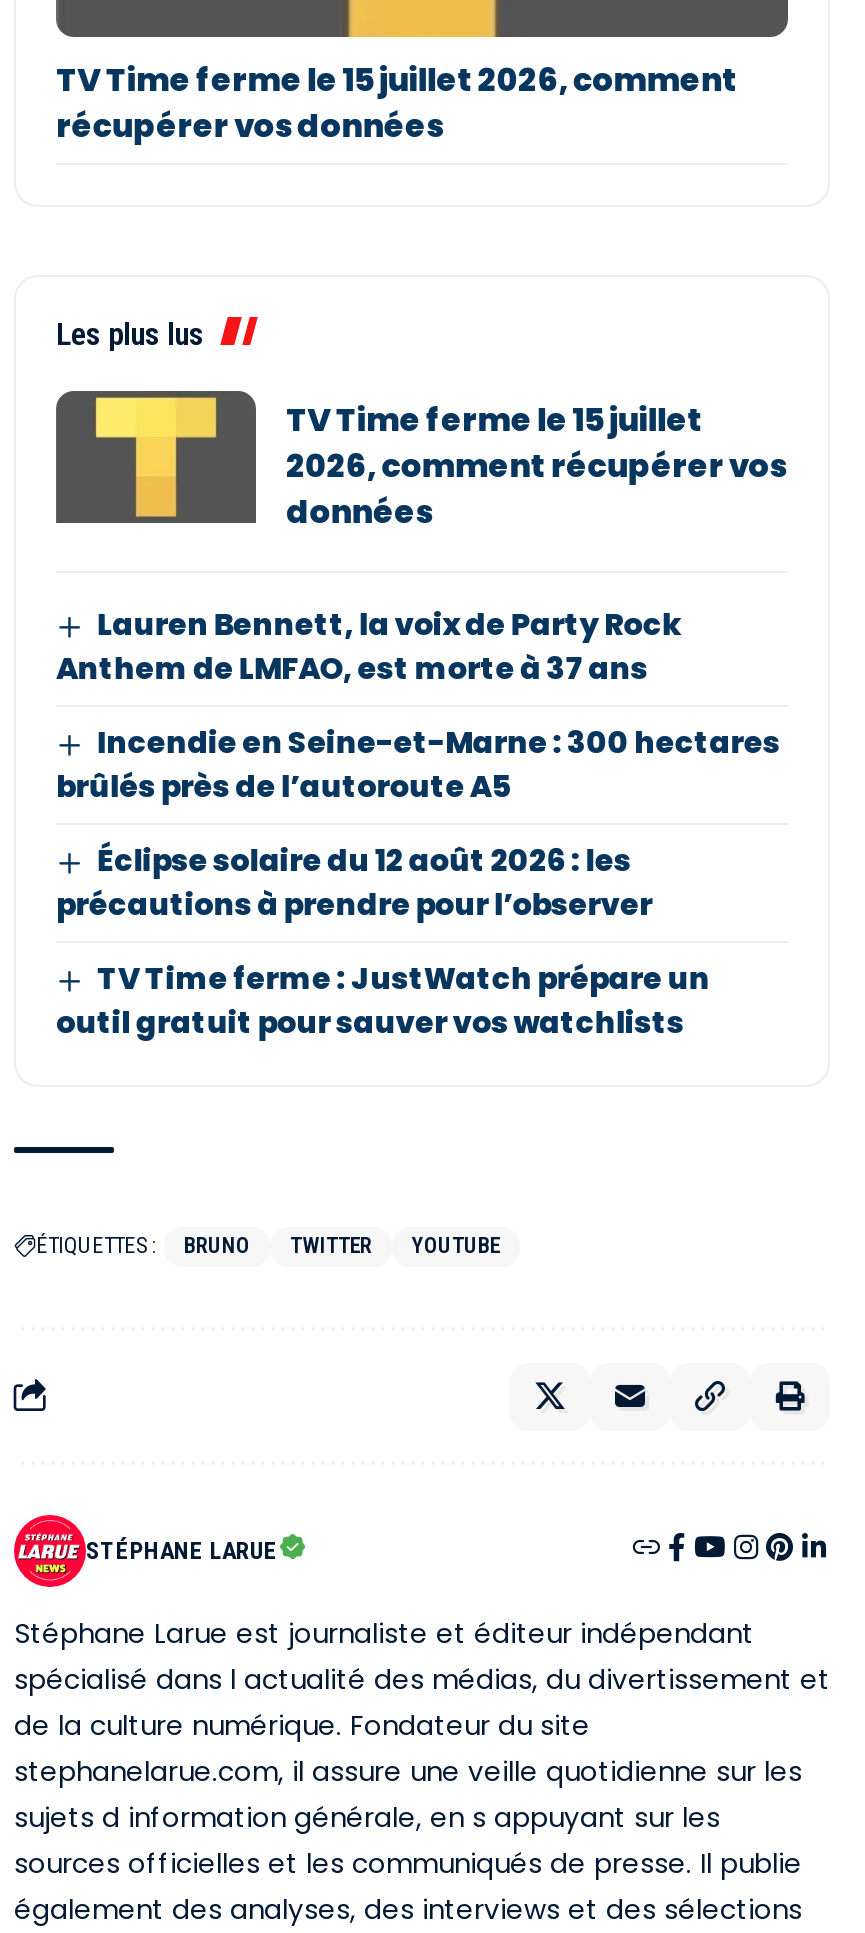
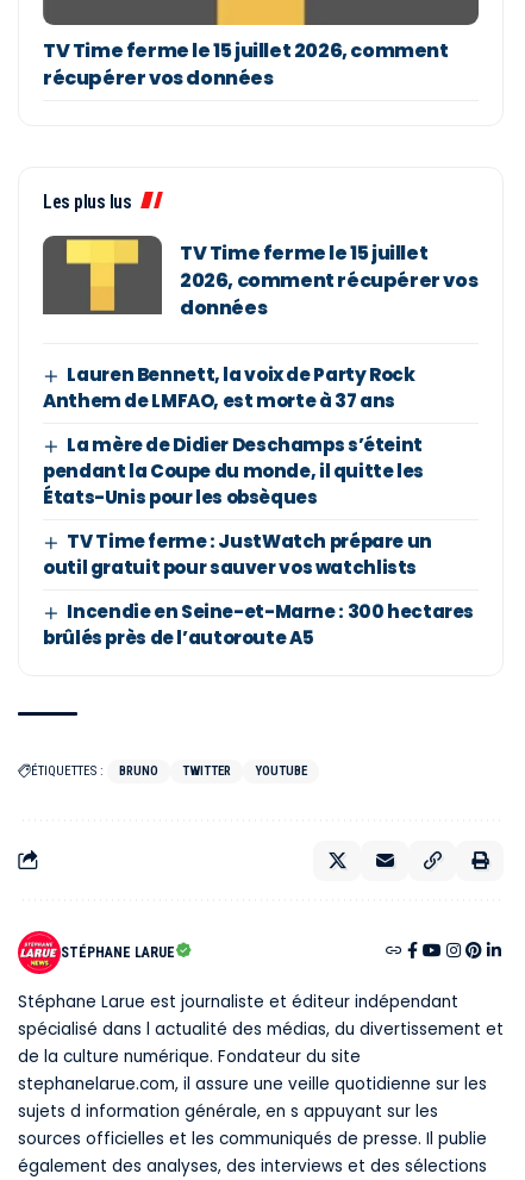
moved [56,721,780,807] -> [43,599,474,650]: Incendie en Seine-et-Marne : 300 hectares | brûlés près de l’autoroute A5
[56,839,652,925] Éclipse solaire du 12 août 2026 : les | précautions à prendre pour l’observer -> [43,432,424,510] La mère de Didier Deschamps s’éteint | pendant la Coupe du monde, il quitte les | États-Unis pour les obsèques
moved [56,957,710,1043] -> [43,529,432,580]: TV Time ferme : JustWatch prépare un | outil gratuit pour sauver vos watchlists

